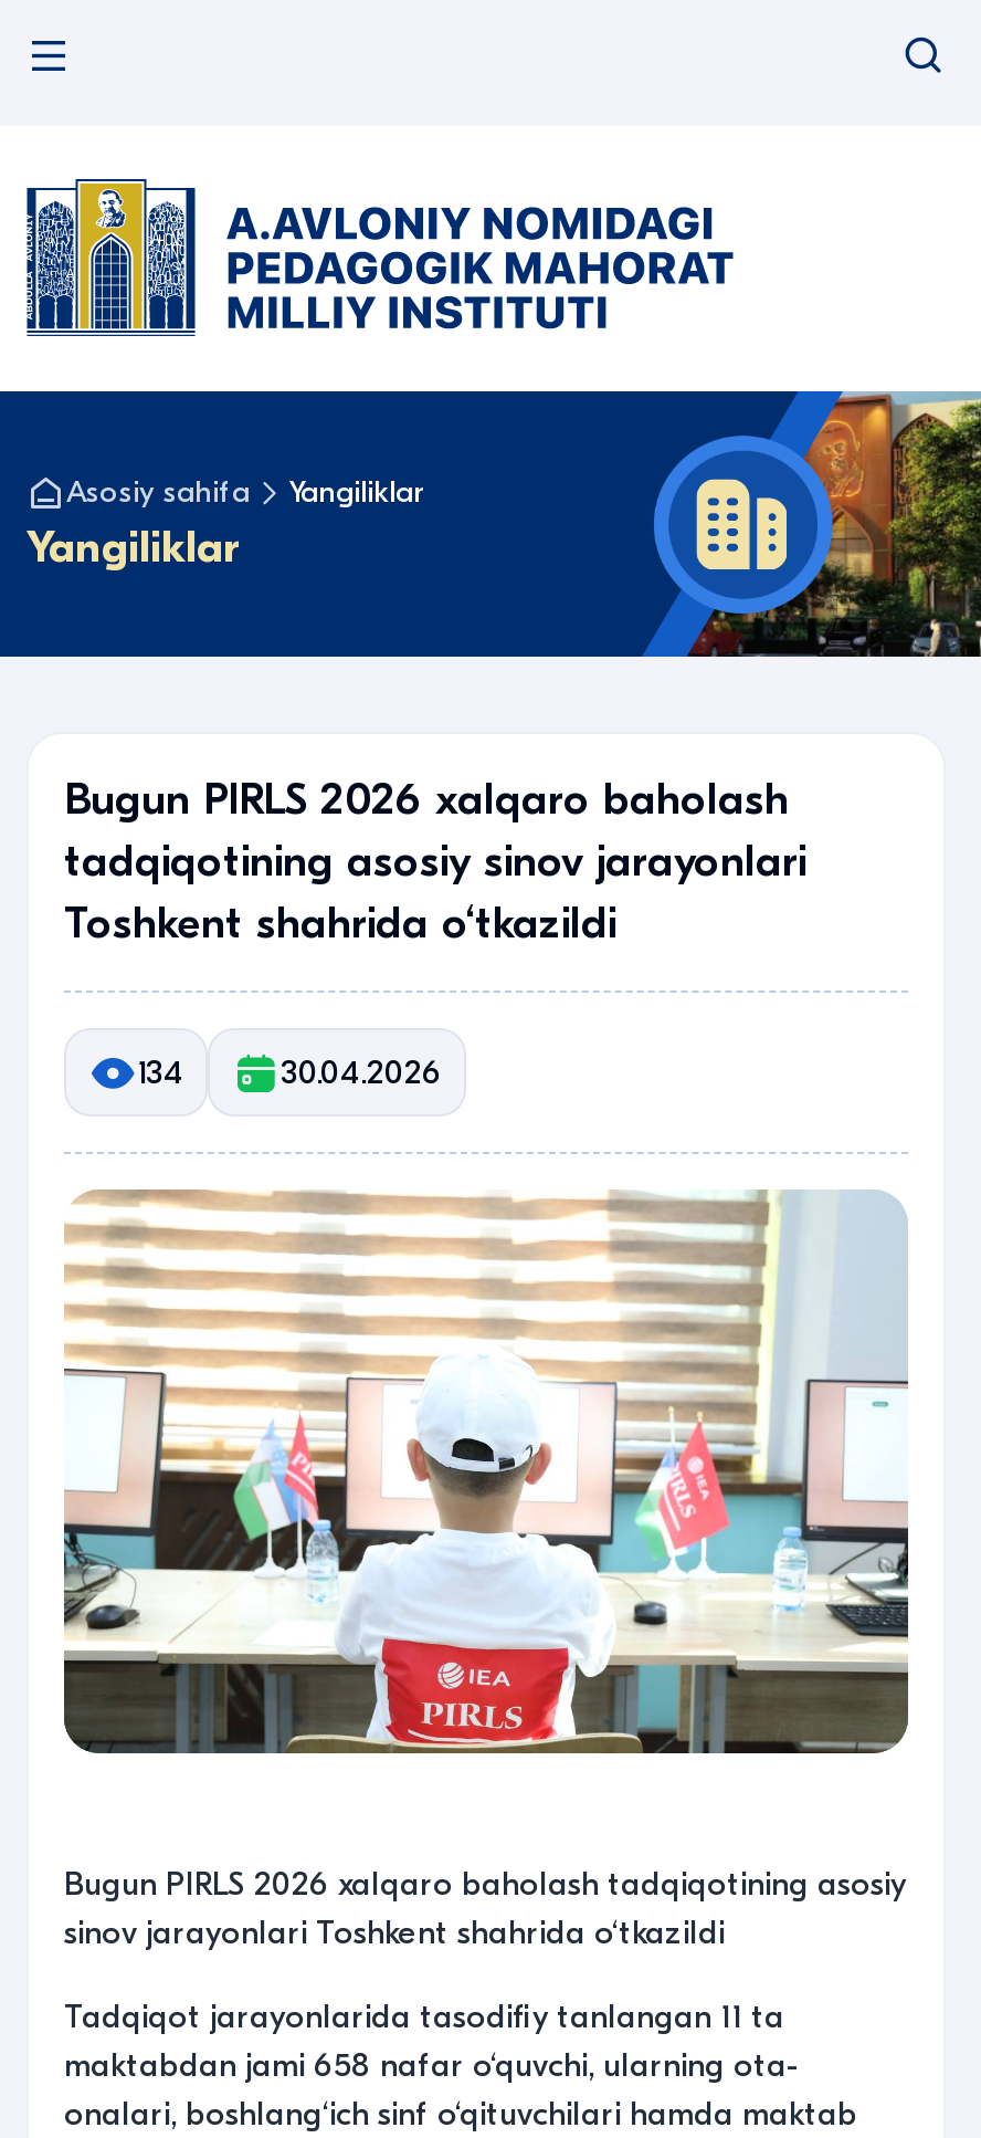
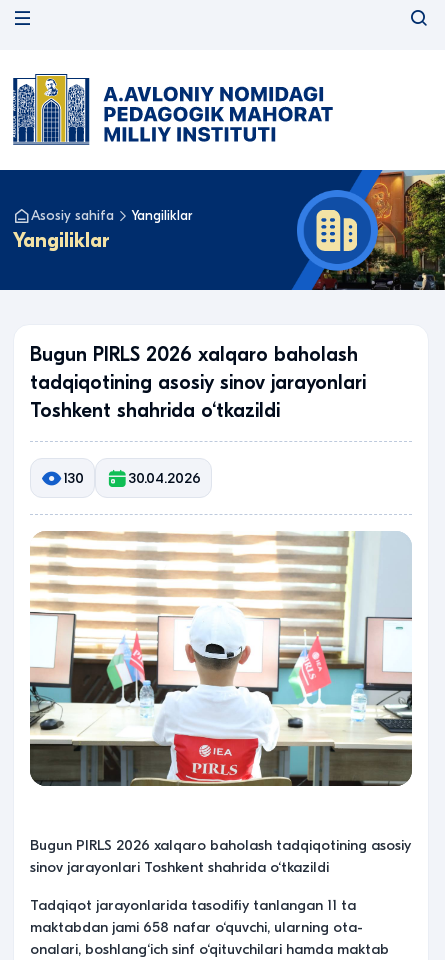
[137,1052,183,1092] 134 -> [63,469,84,487] 130

